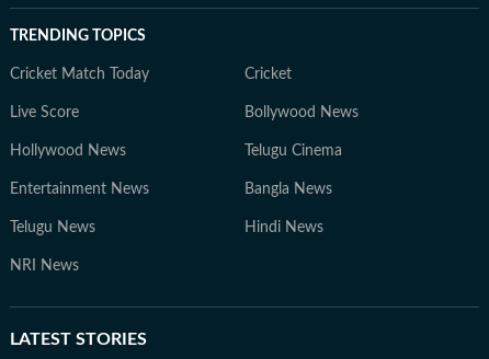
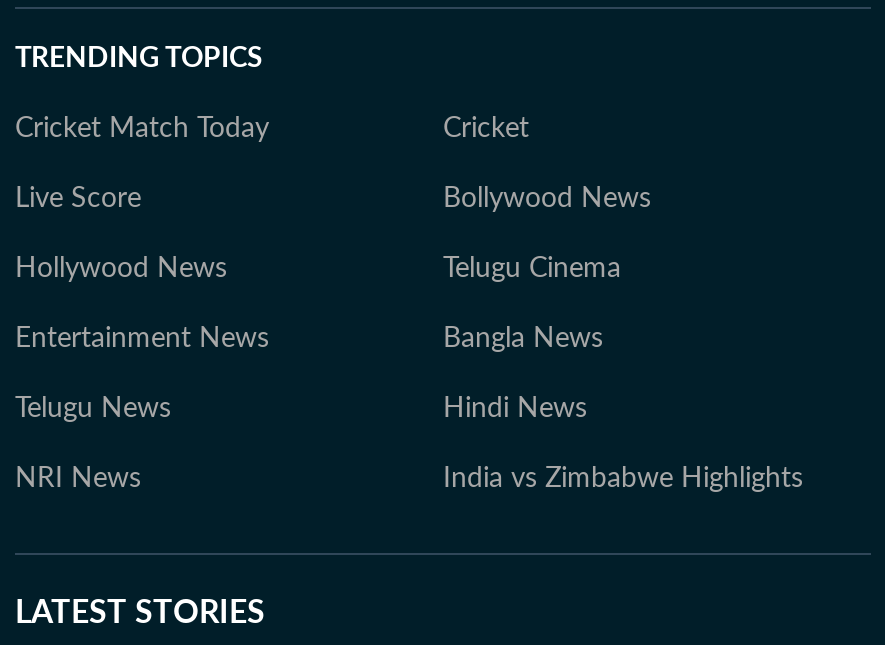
none -> [443,464,803,492] India vs Zimbabwe Highlights

